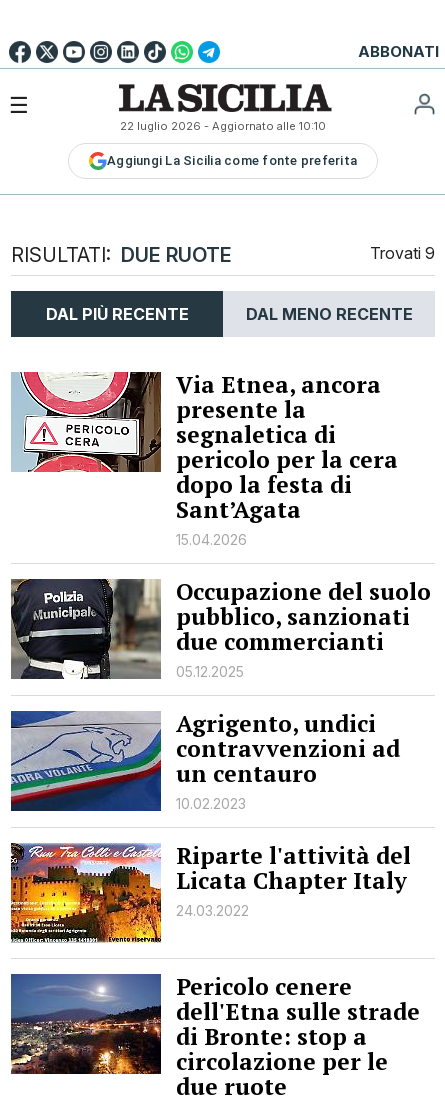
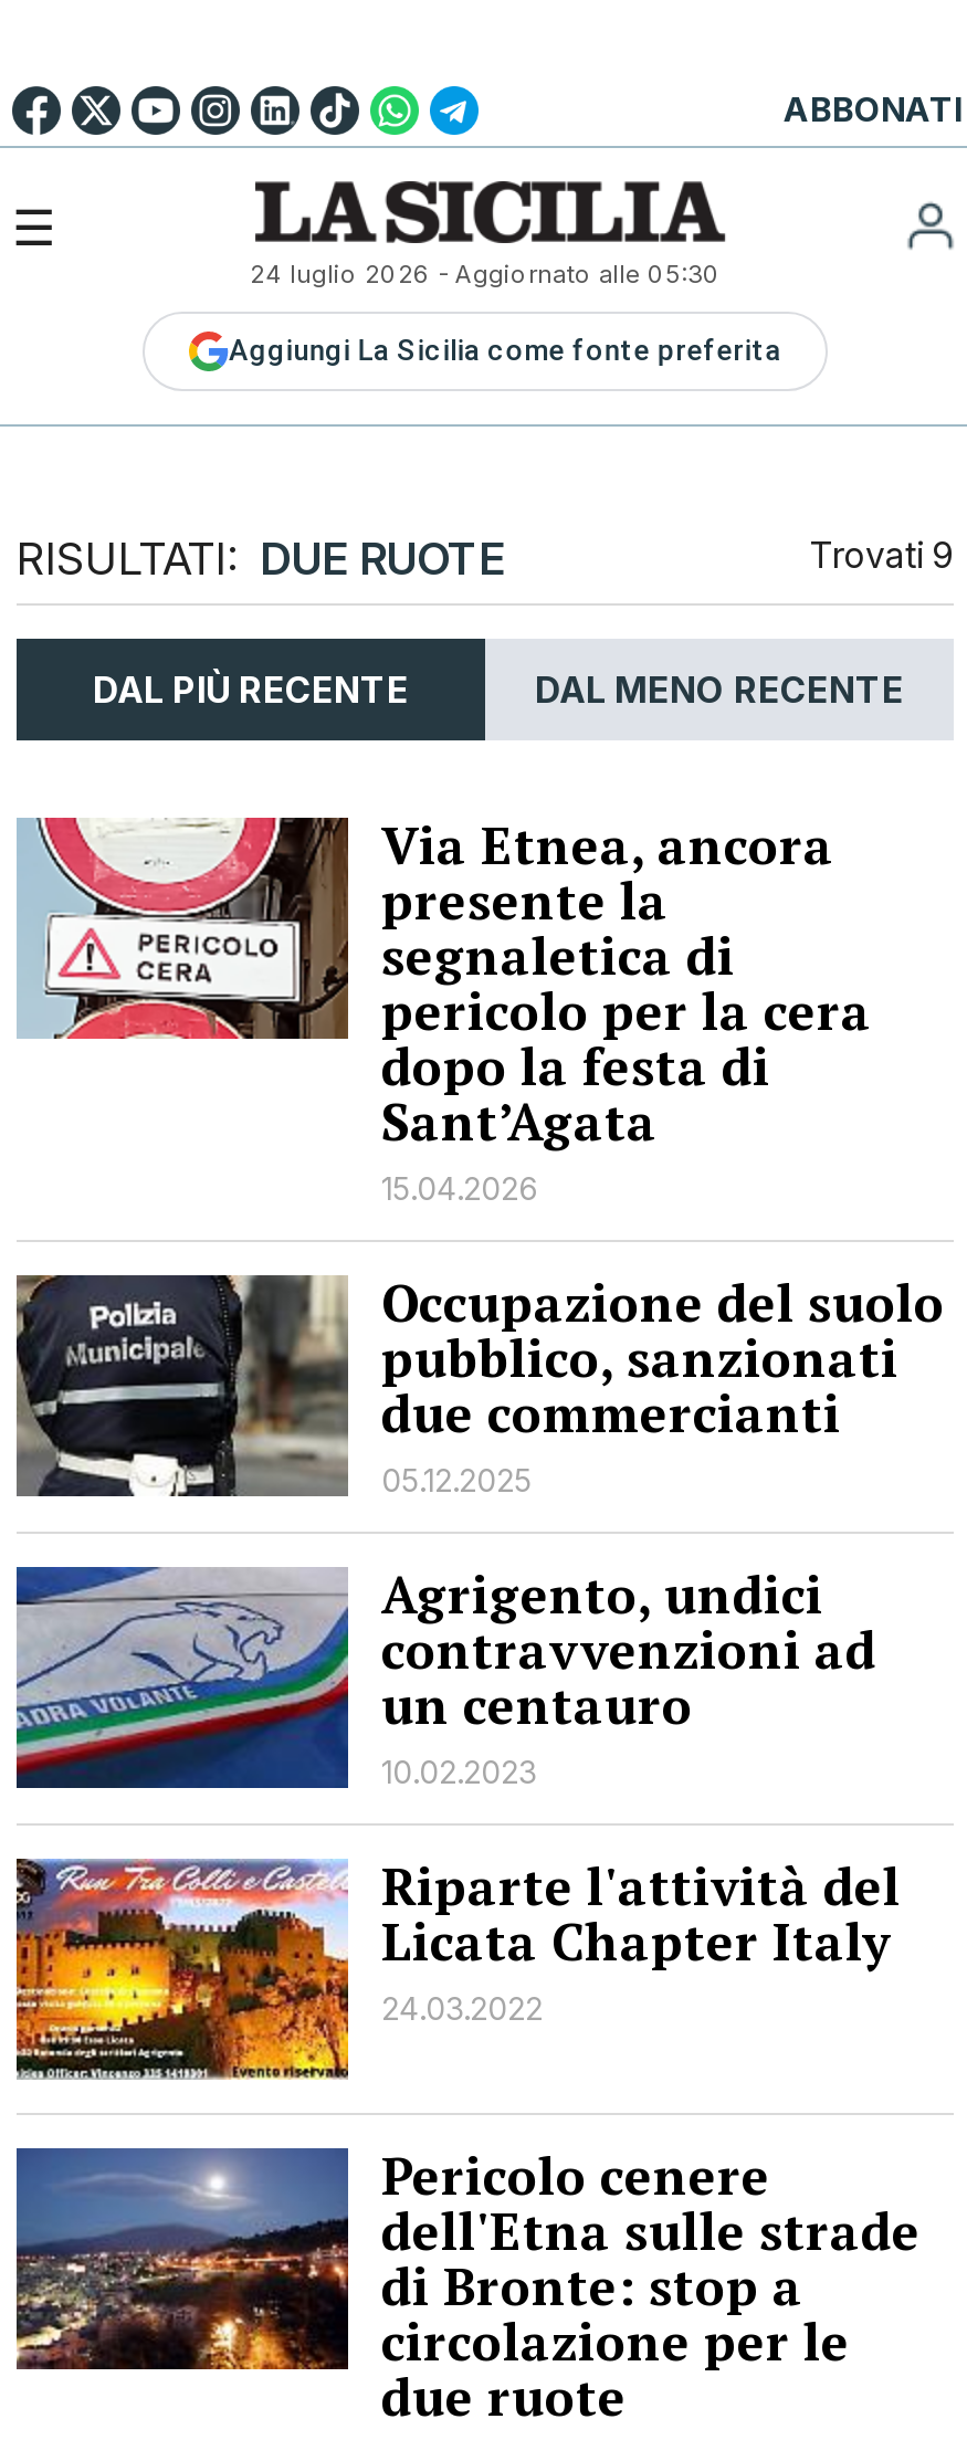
[120,118,326,132] 22 luglio 2026 - Aggiornato alle 10:10 -> [250,257,721,288] 24 luglio 2026 - Aggiornato alle 05:30

